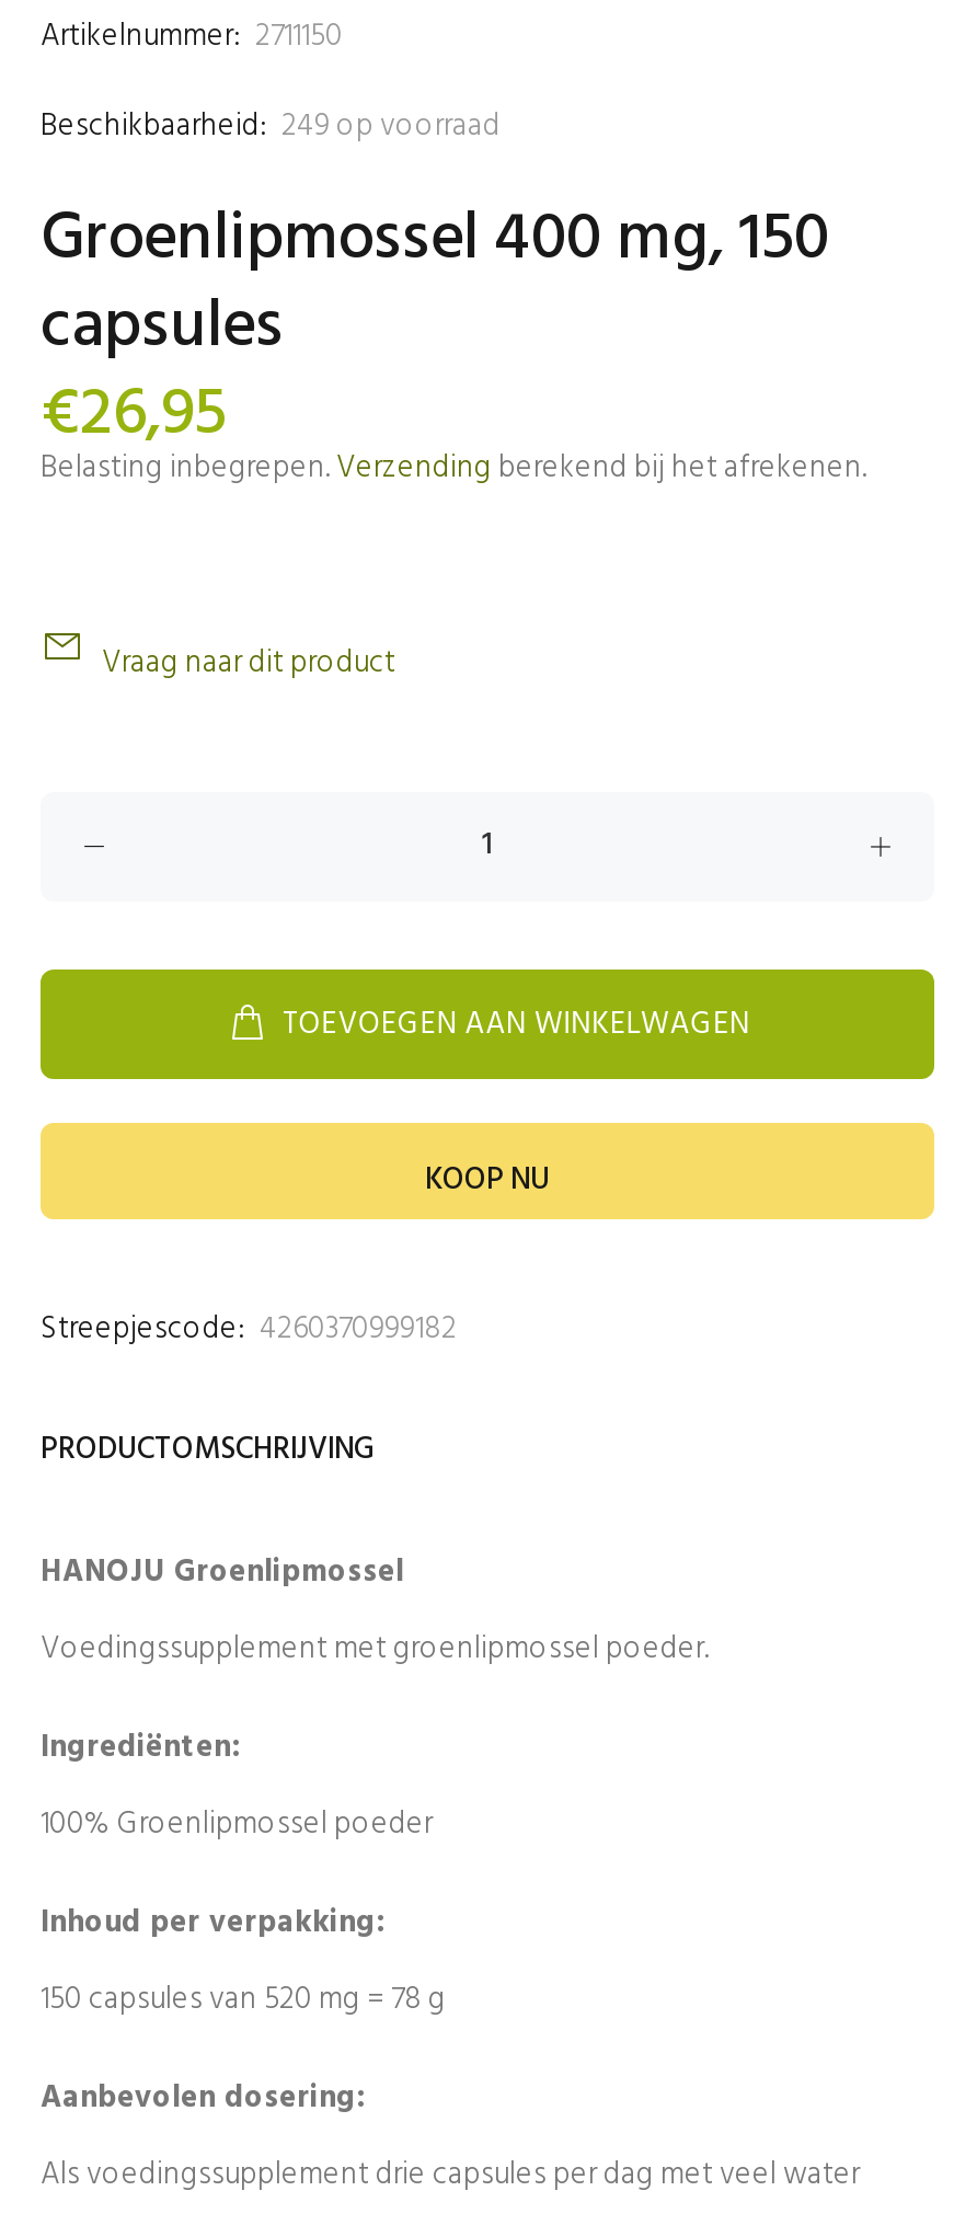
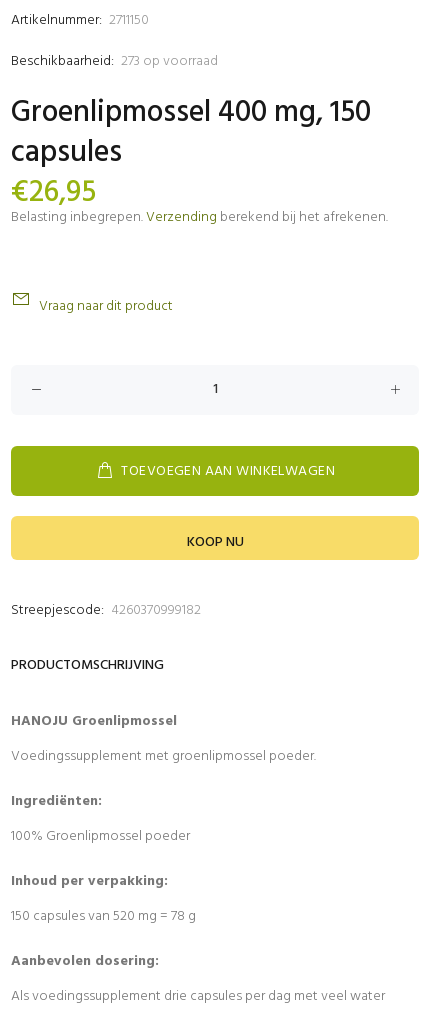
[41,102,501,152] Beschikbaarheid: 249 op voorraad -> [11,50,218,73] Beschikbaarheid: 273 op voorraad

